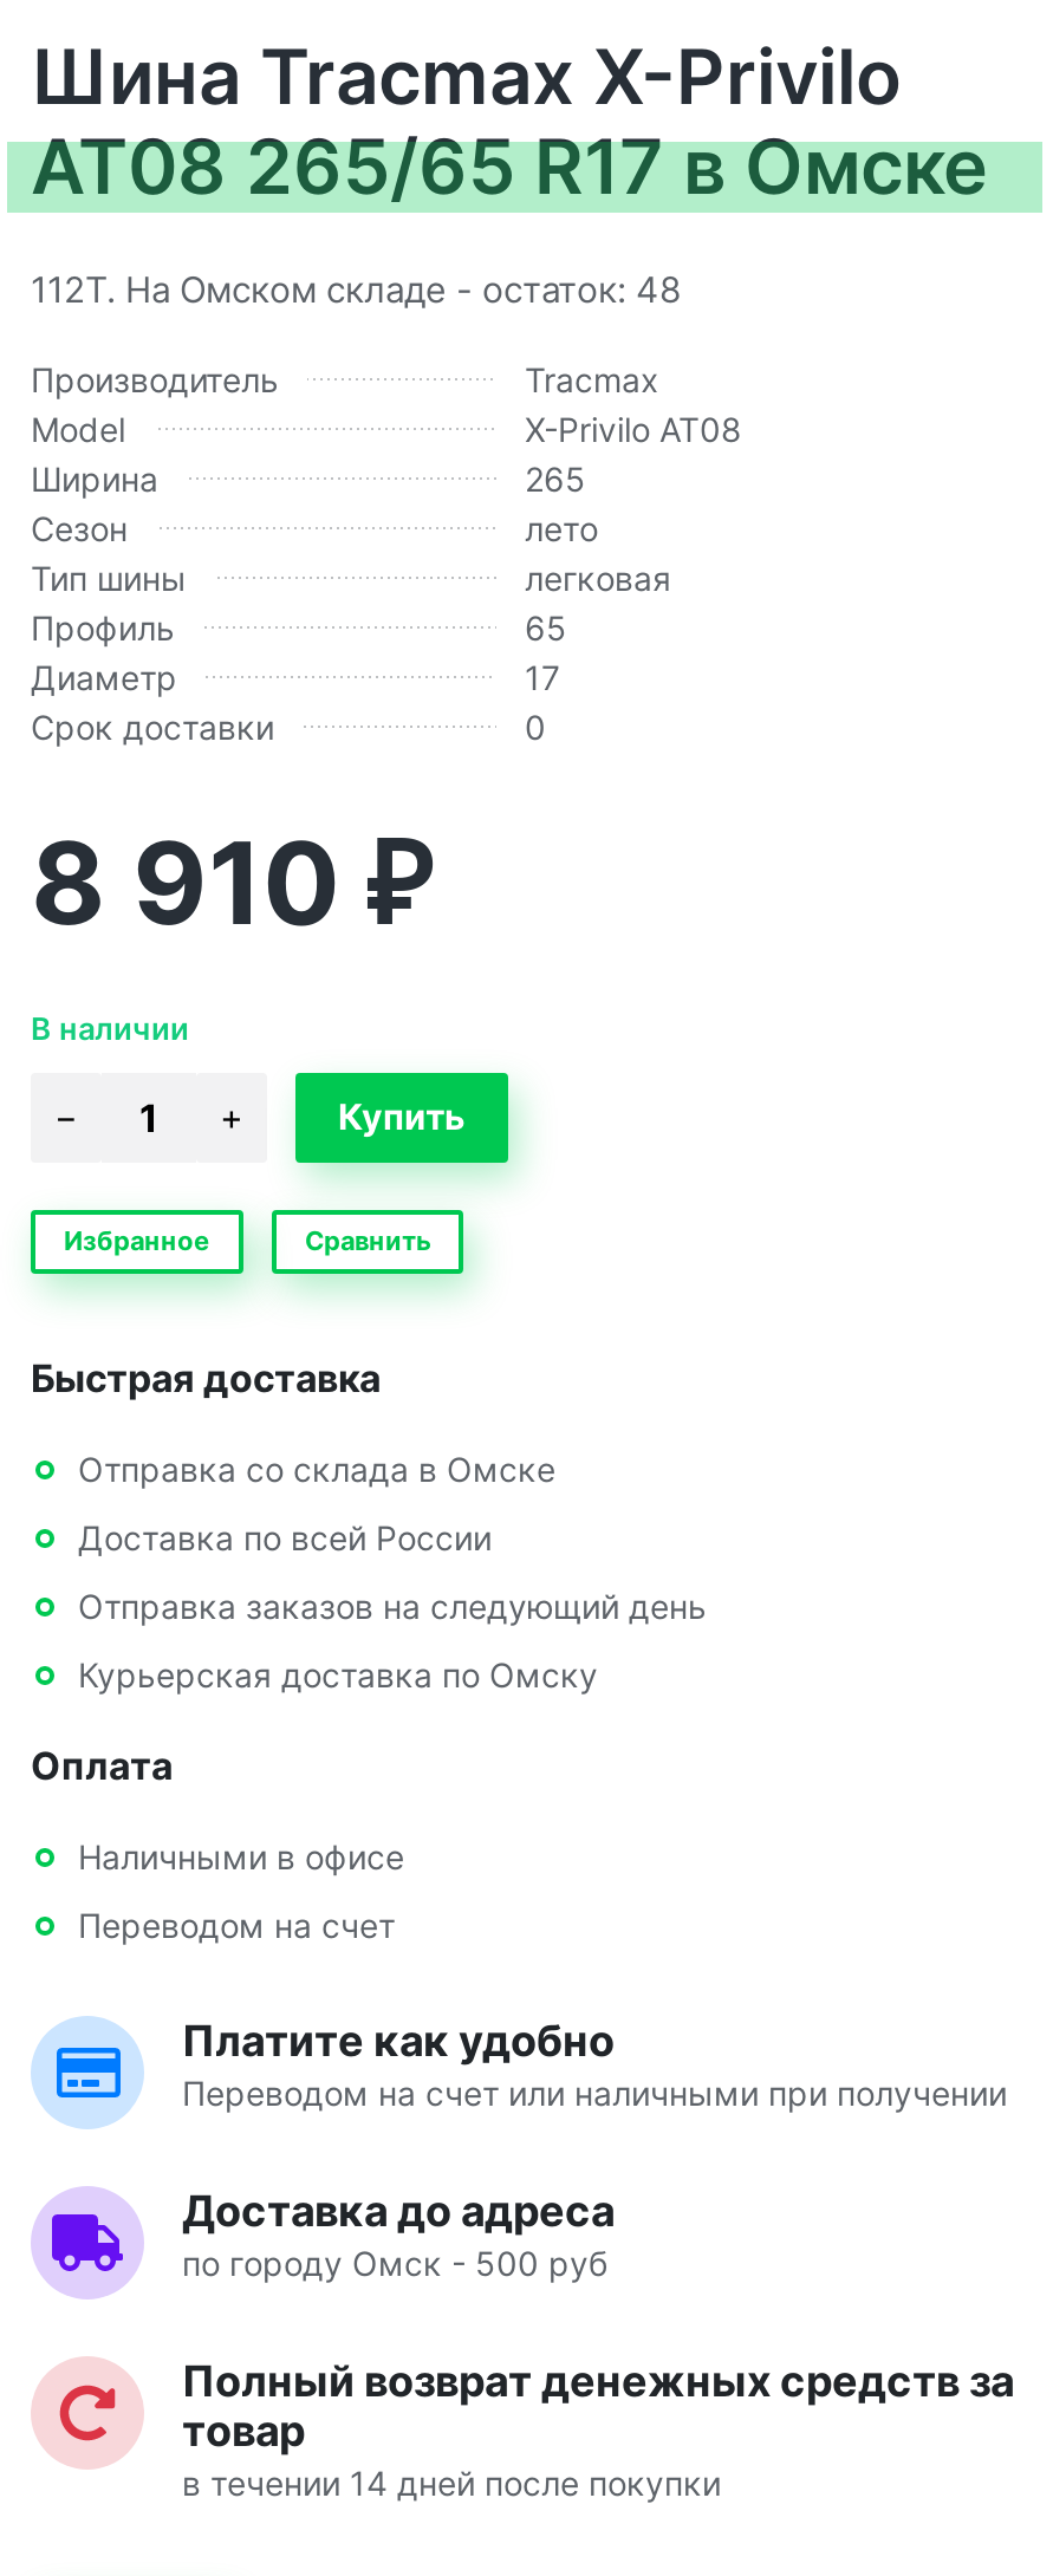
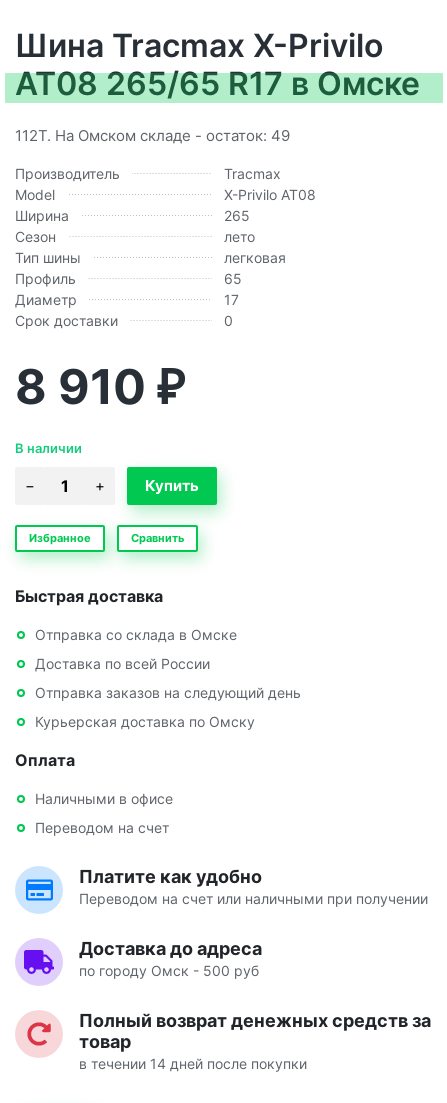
[31,266,681,311] 112T. На Омском складе - остаток: 48 -> [15,126,290,145] 112T. На Омском складе - остаток: 49

